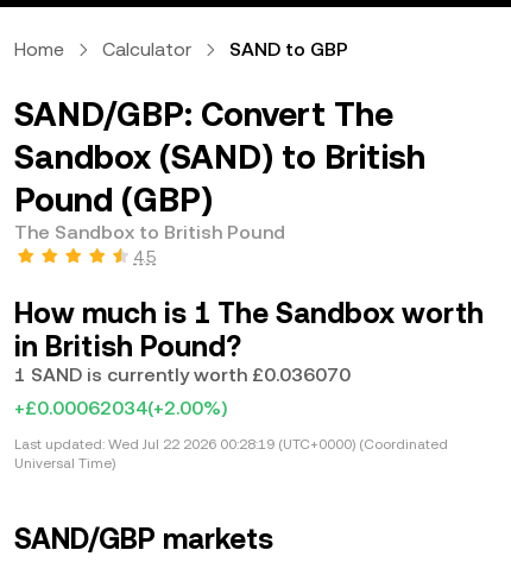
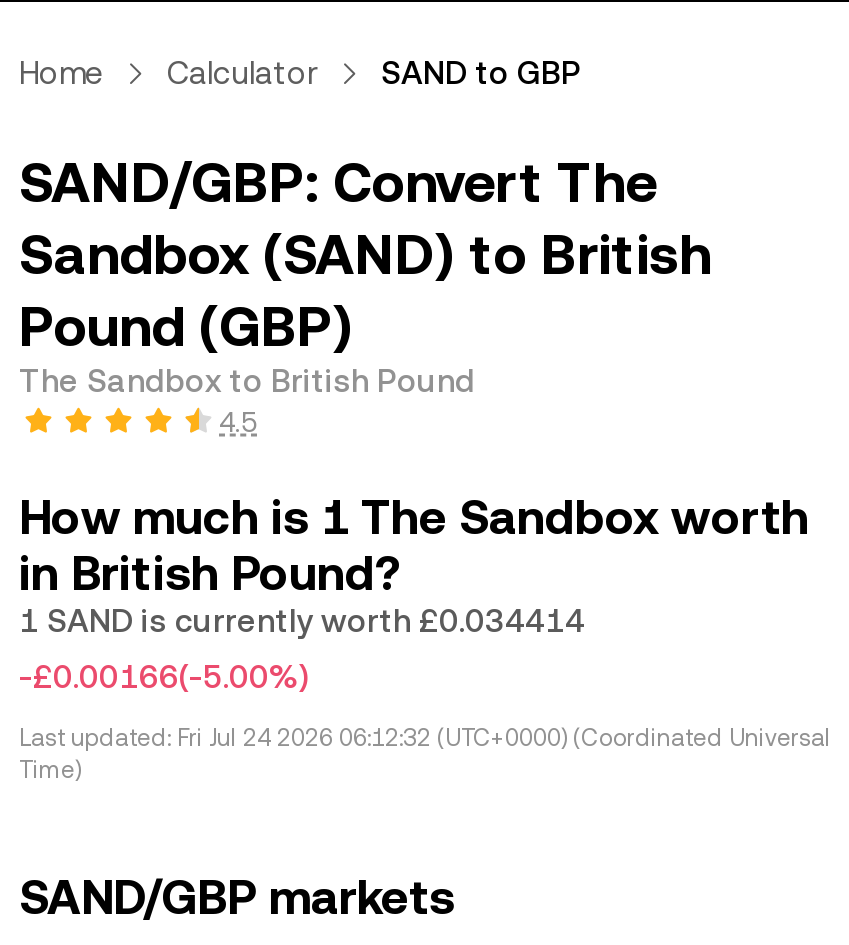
[14,363,351,386] 1 SAND is currently worth £0.036070 -> [19,602,585,640] 1 SAND is currently worth £0.034414
[14,397,227,419] +£0.00062034(+2.00%) -> [19,658,309,696] -£0.00166(-5.00%)
[14,436,448,472] Last updated: Wed Jul 22 2026 00:28:19 (UTC+0000) (Coordinated | Universal Time) -> [19,724,831,784] Last updated: Fri Jul 24 2026 06:12:32 (UTC+0000) (Coordinated Universal | Time)

